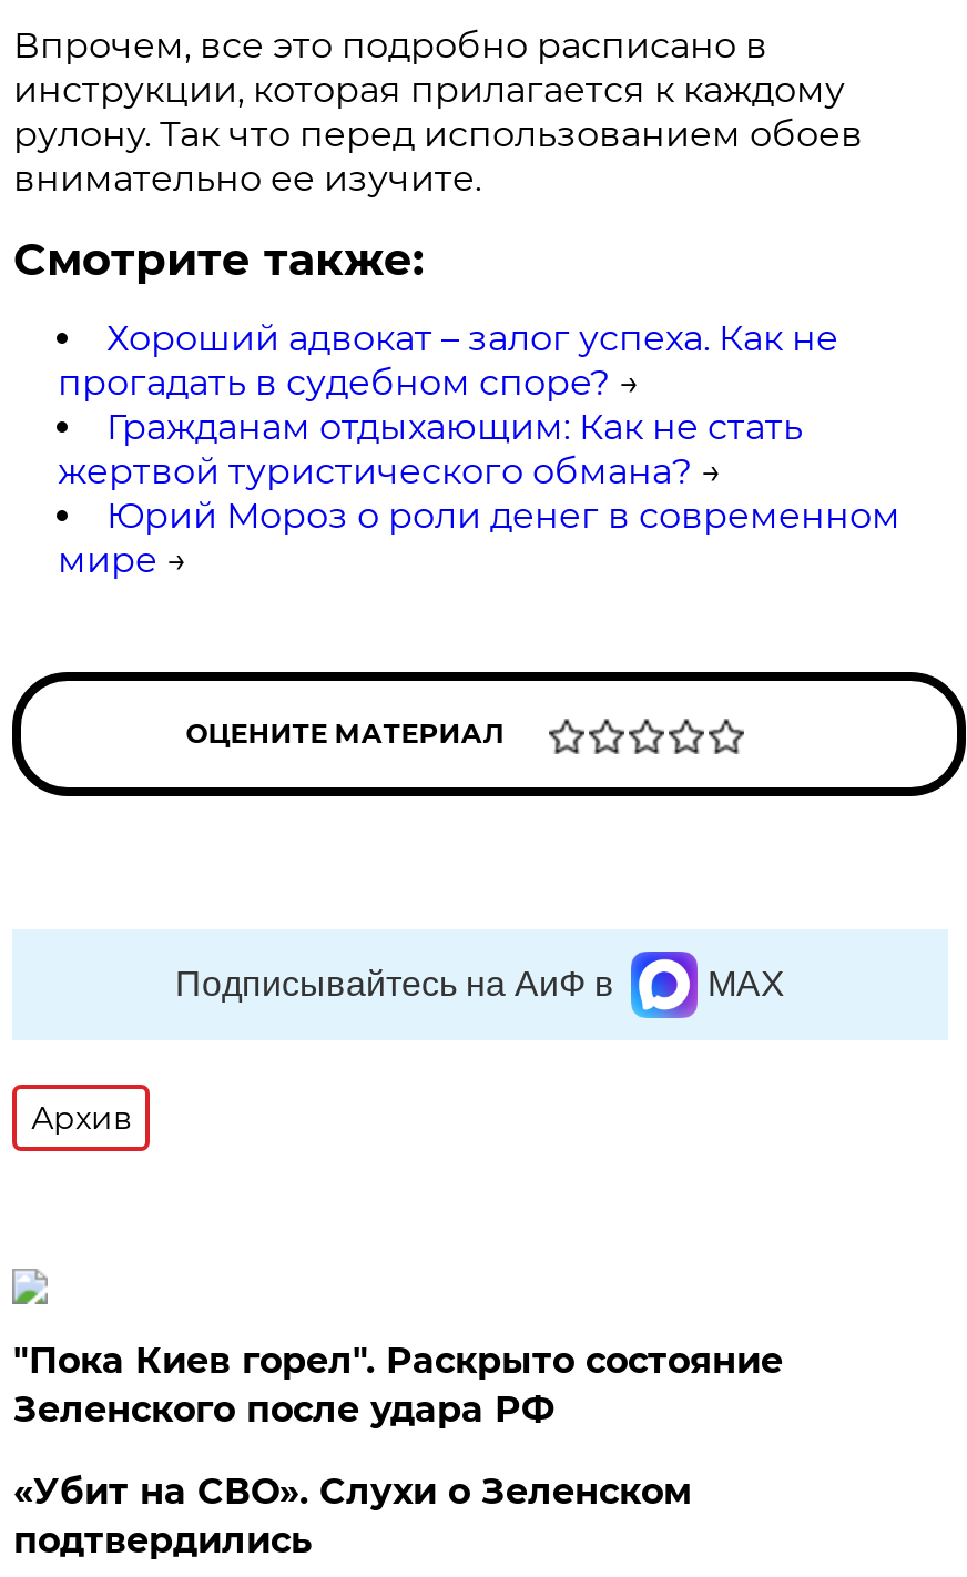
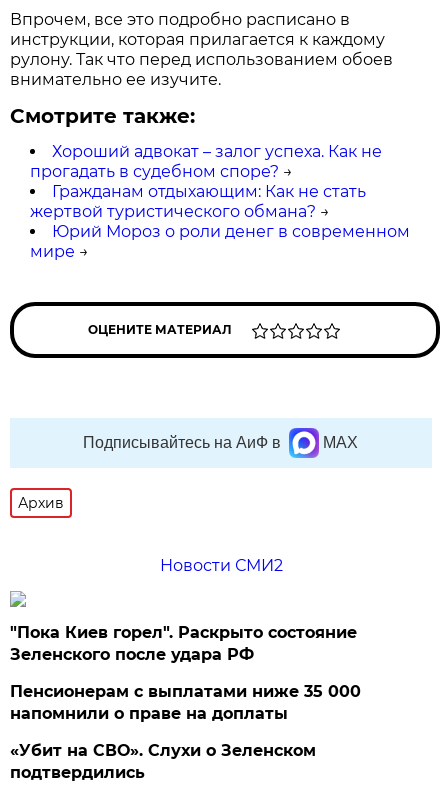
none -> [160,556,283,575] Новости СМИ2
none -> [10,682,361,723] Пенсионерам с выплатами ниже 35 000 | напомнили о праве на доплаты

